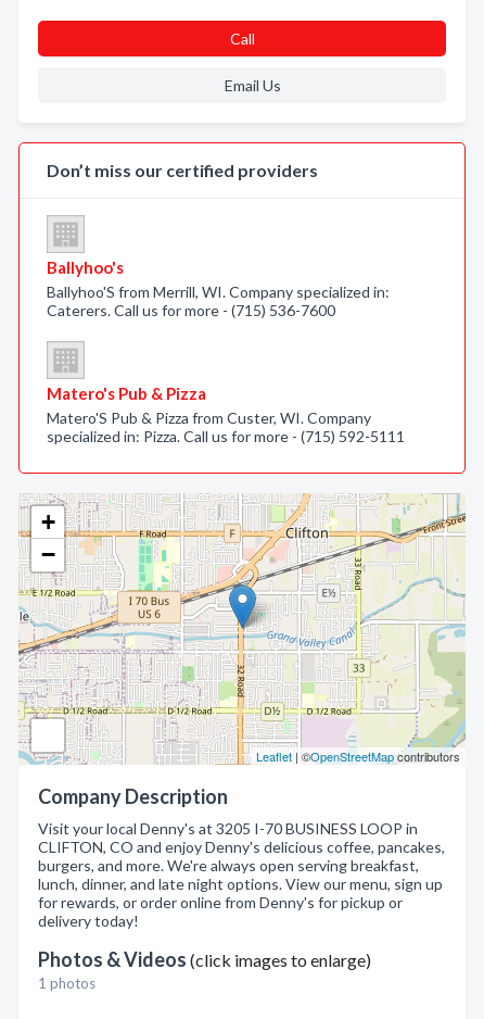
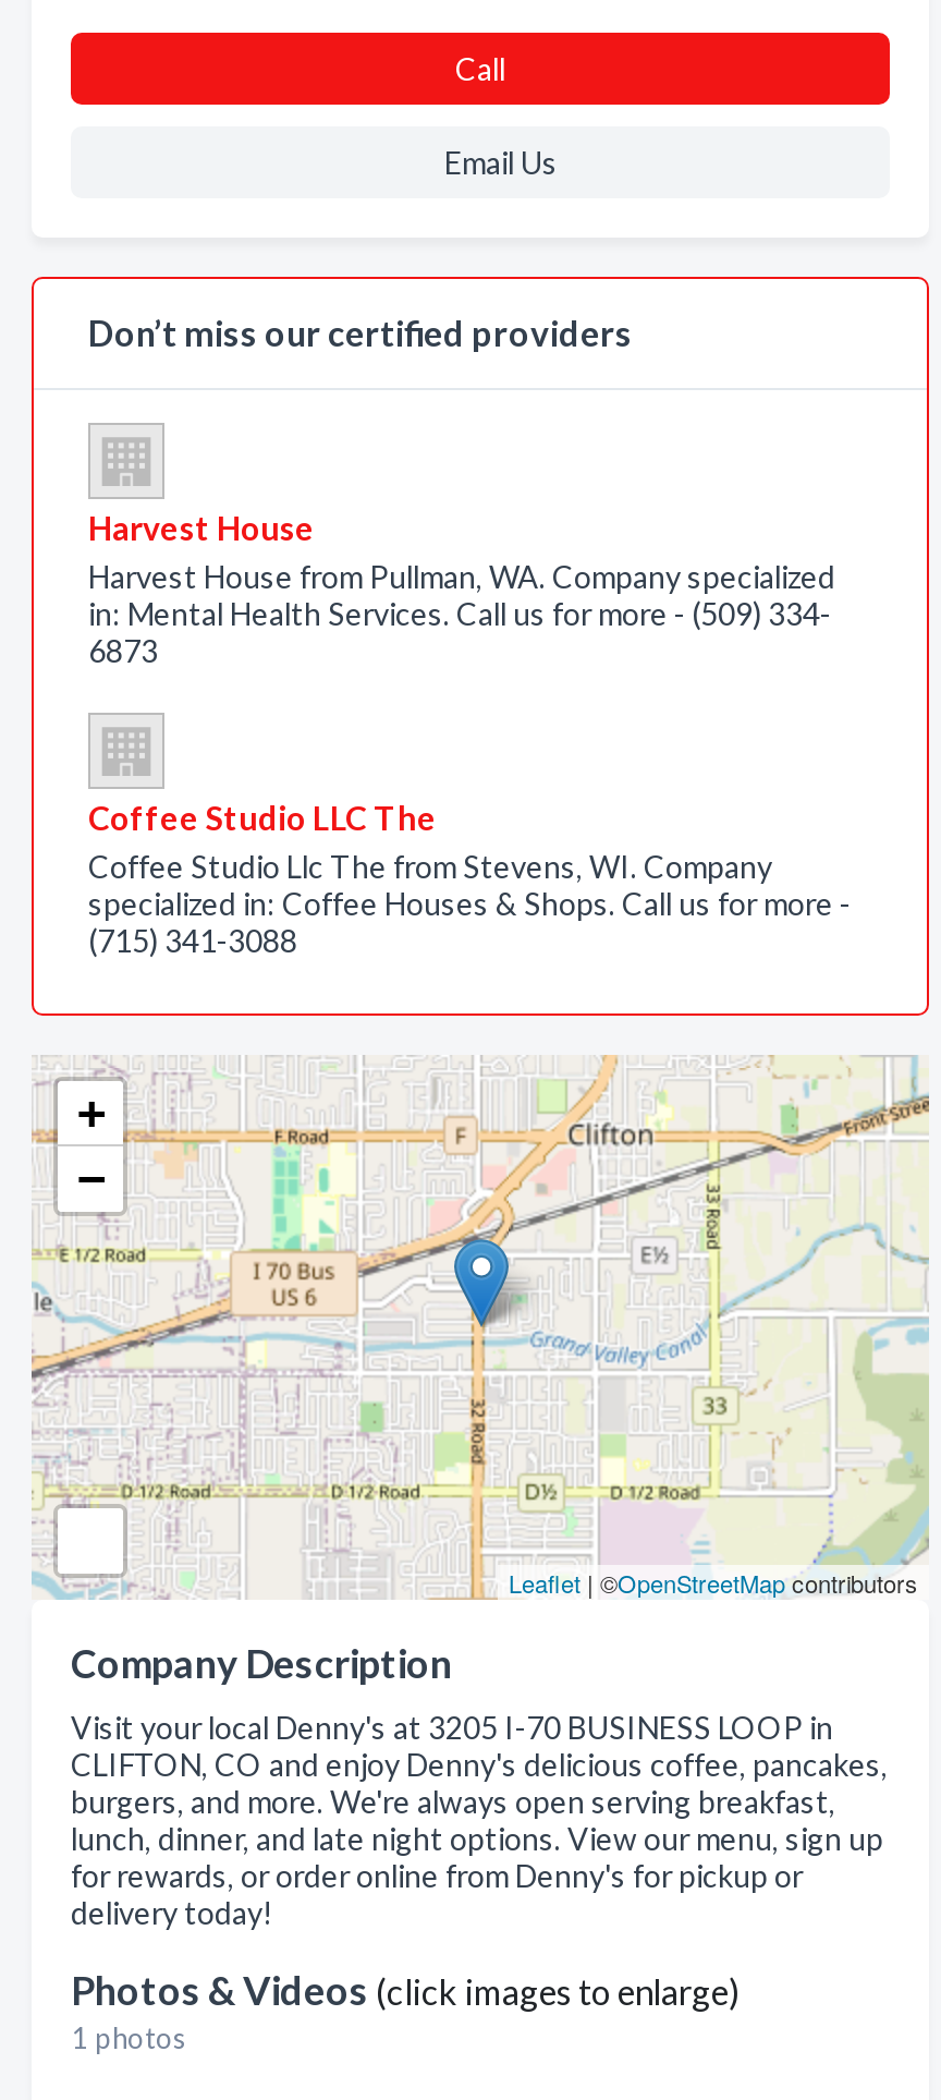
[47,257,390,319] Ballyhoo's | Ballyhoo'S from Merrill, WI. Company specialized in: | Caterers. Call us for more - (715) 536-7600 -> [88,508,835,669] Harvest House | Harvest House from Pullman, WA. Company specialized | in: Mental Health Services. Call us for more - (509) 334- | 6873
[47,383,405,445] Matero's Pub & Pizza | Matero'S Pub & Pizza from Custer, WI. Company | specialized in: Pizza. Call us for more - (715) 592-5111 -> [88,798,851,959] Coffee Studio LLC The | Coffee Studio Llc The from Stevens, WI. Company | specialized in: Coffee Houses & Shops. Call us for more - | (715) 341-3088

